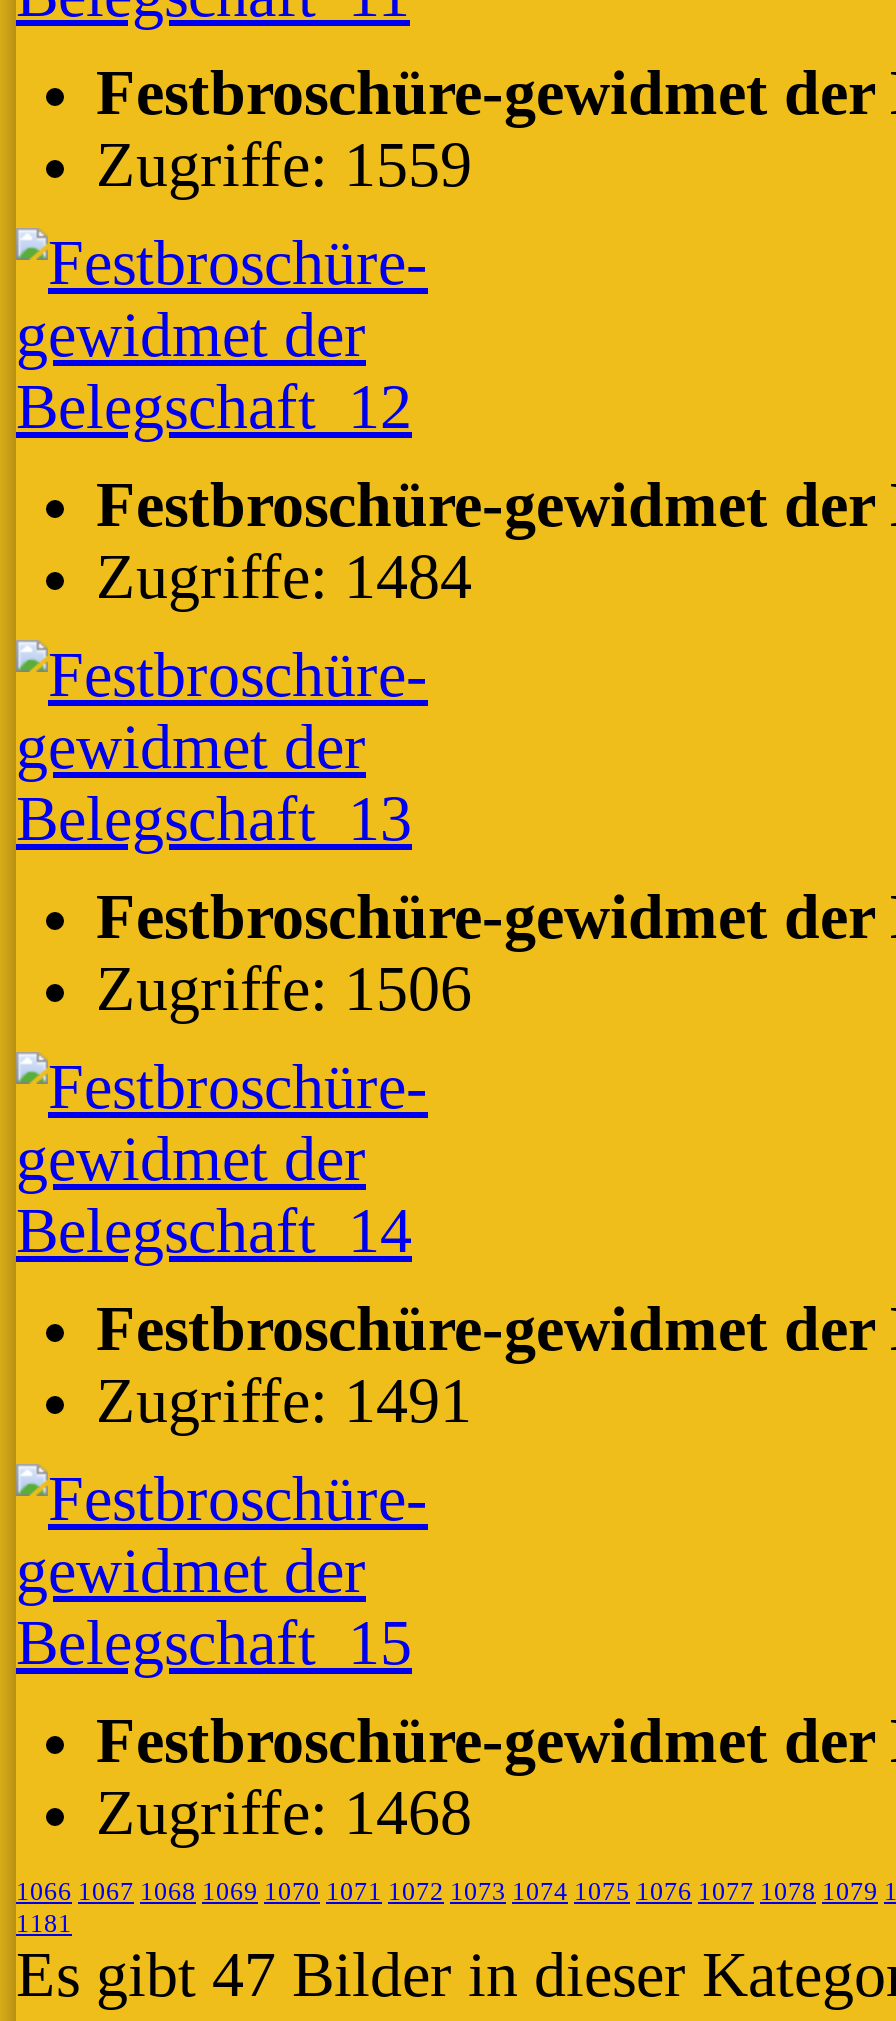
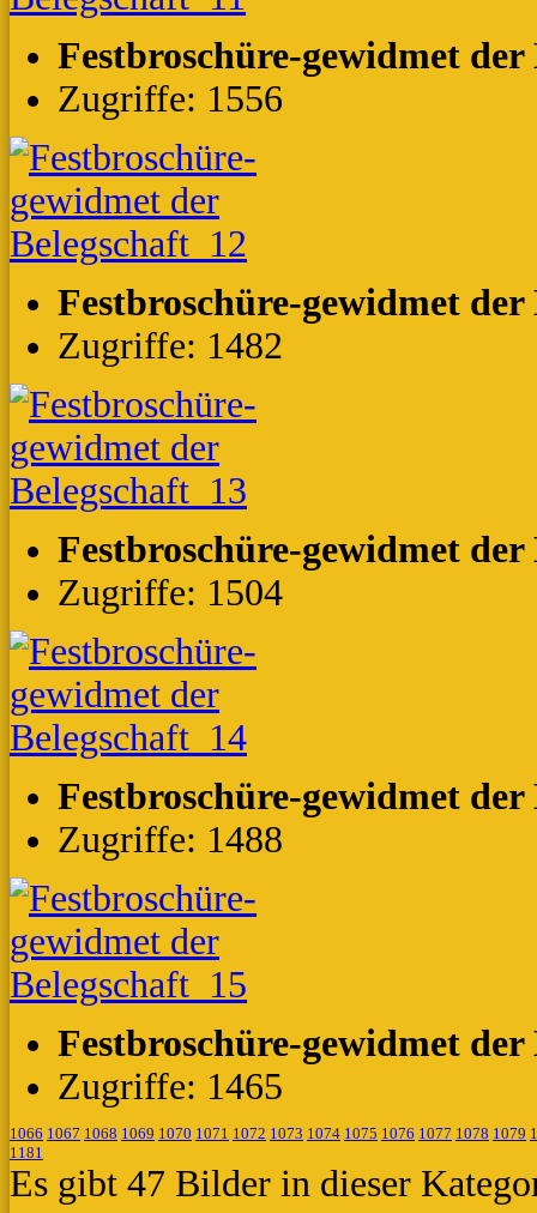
[96,130,472,200] Zugriffe: 1559 -> [58,78,283,120] Zugriffe: 1556
[96,542,472,612] Zugriffe: 1484 -> [58,325,283,367] Zugriffe: 1482
[96,954,472,1024] Zugriffe: 1506 -> [58,572,283,614] Zugriffe: 1504
[96,1366,472,1436] Zugriffe: 1491 -> [58,819,283,861] Zugriffe: 1488
[96,1778,472,1848] Zugriffe: 1468 -> [58,1066,283,1108] Zugriffe: 1465

